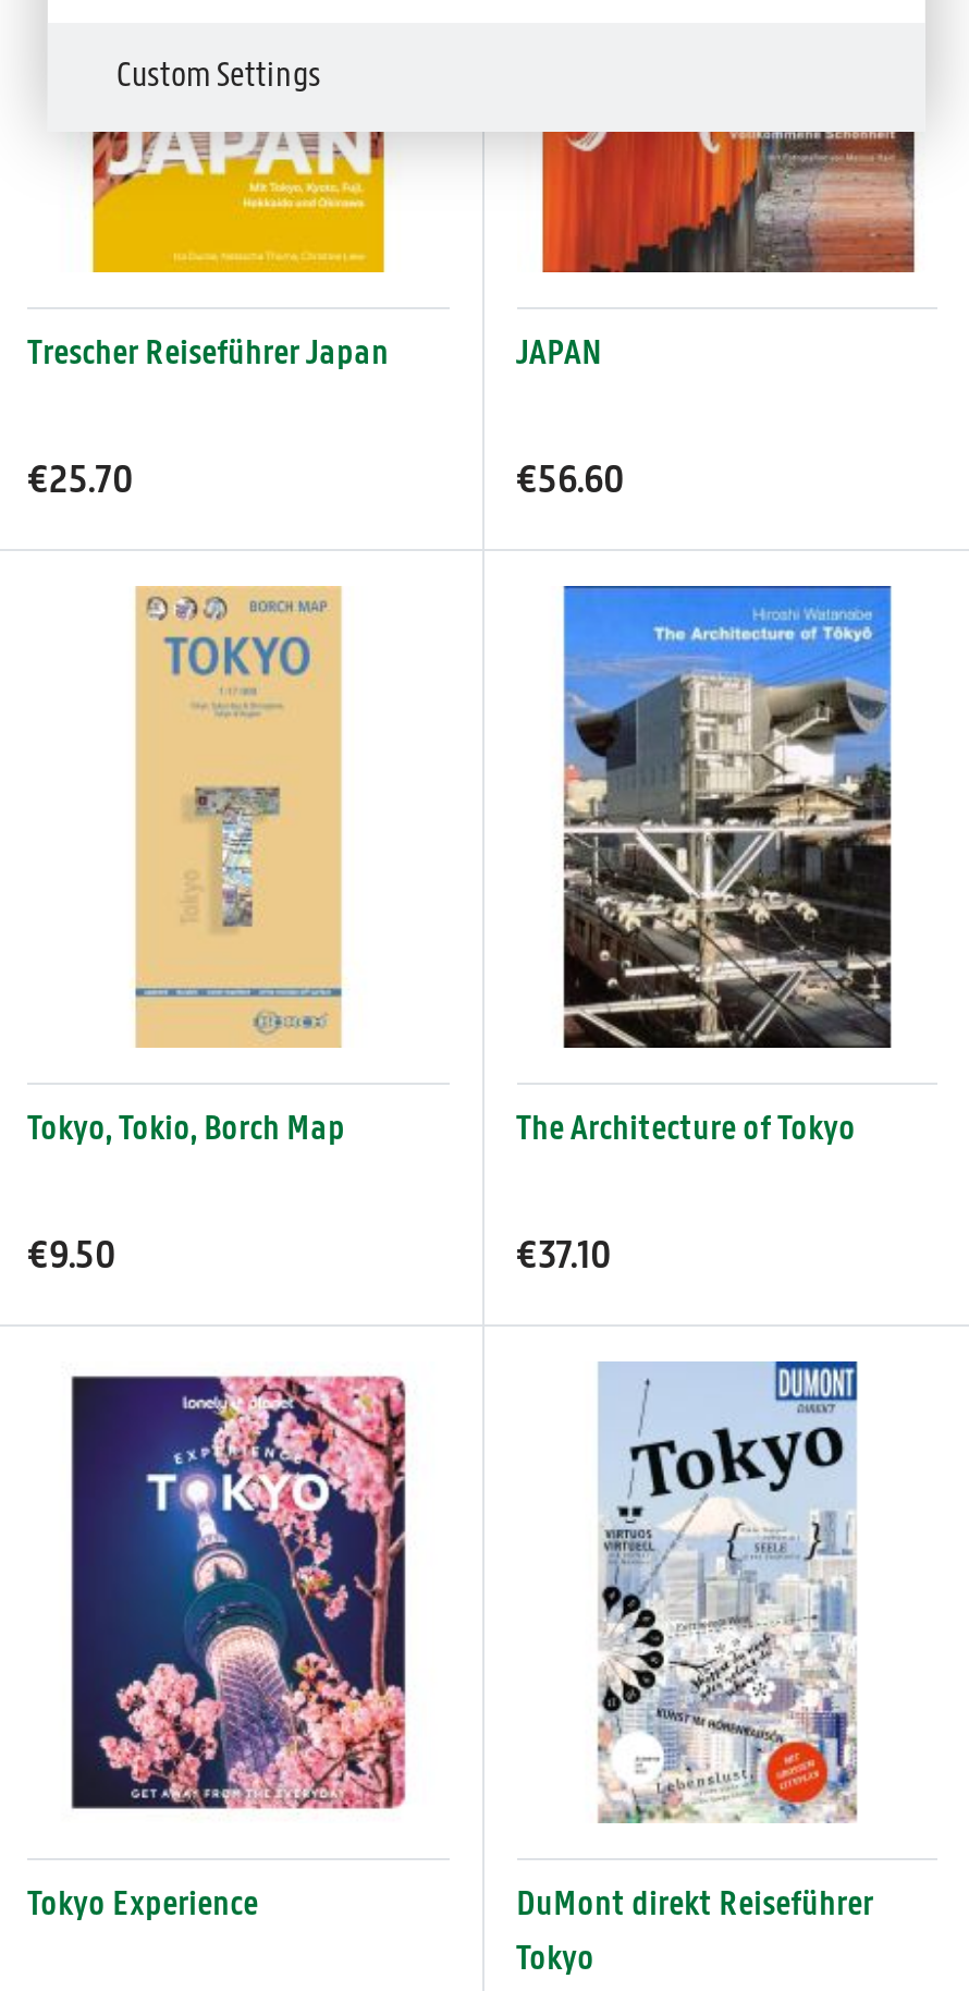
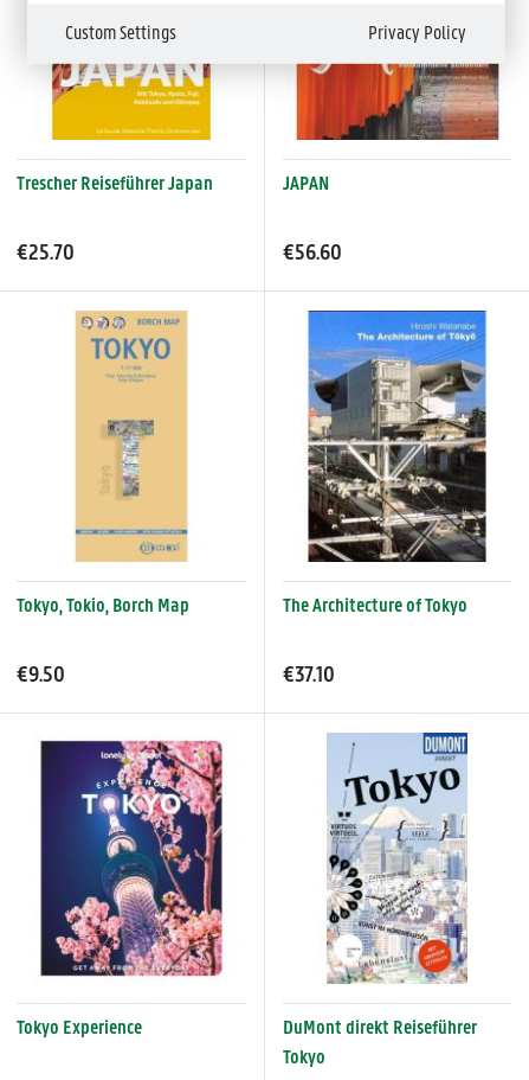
none -> [368,23,466,43] Privacy Policy

